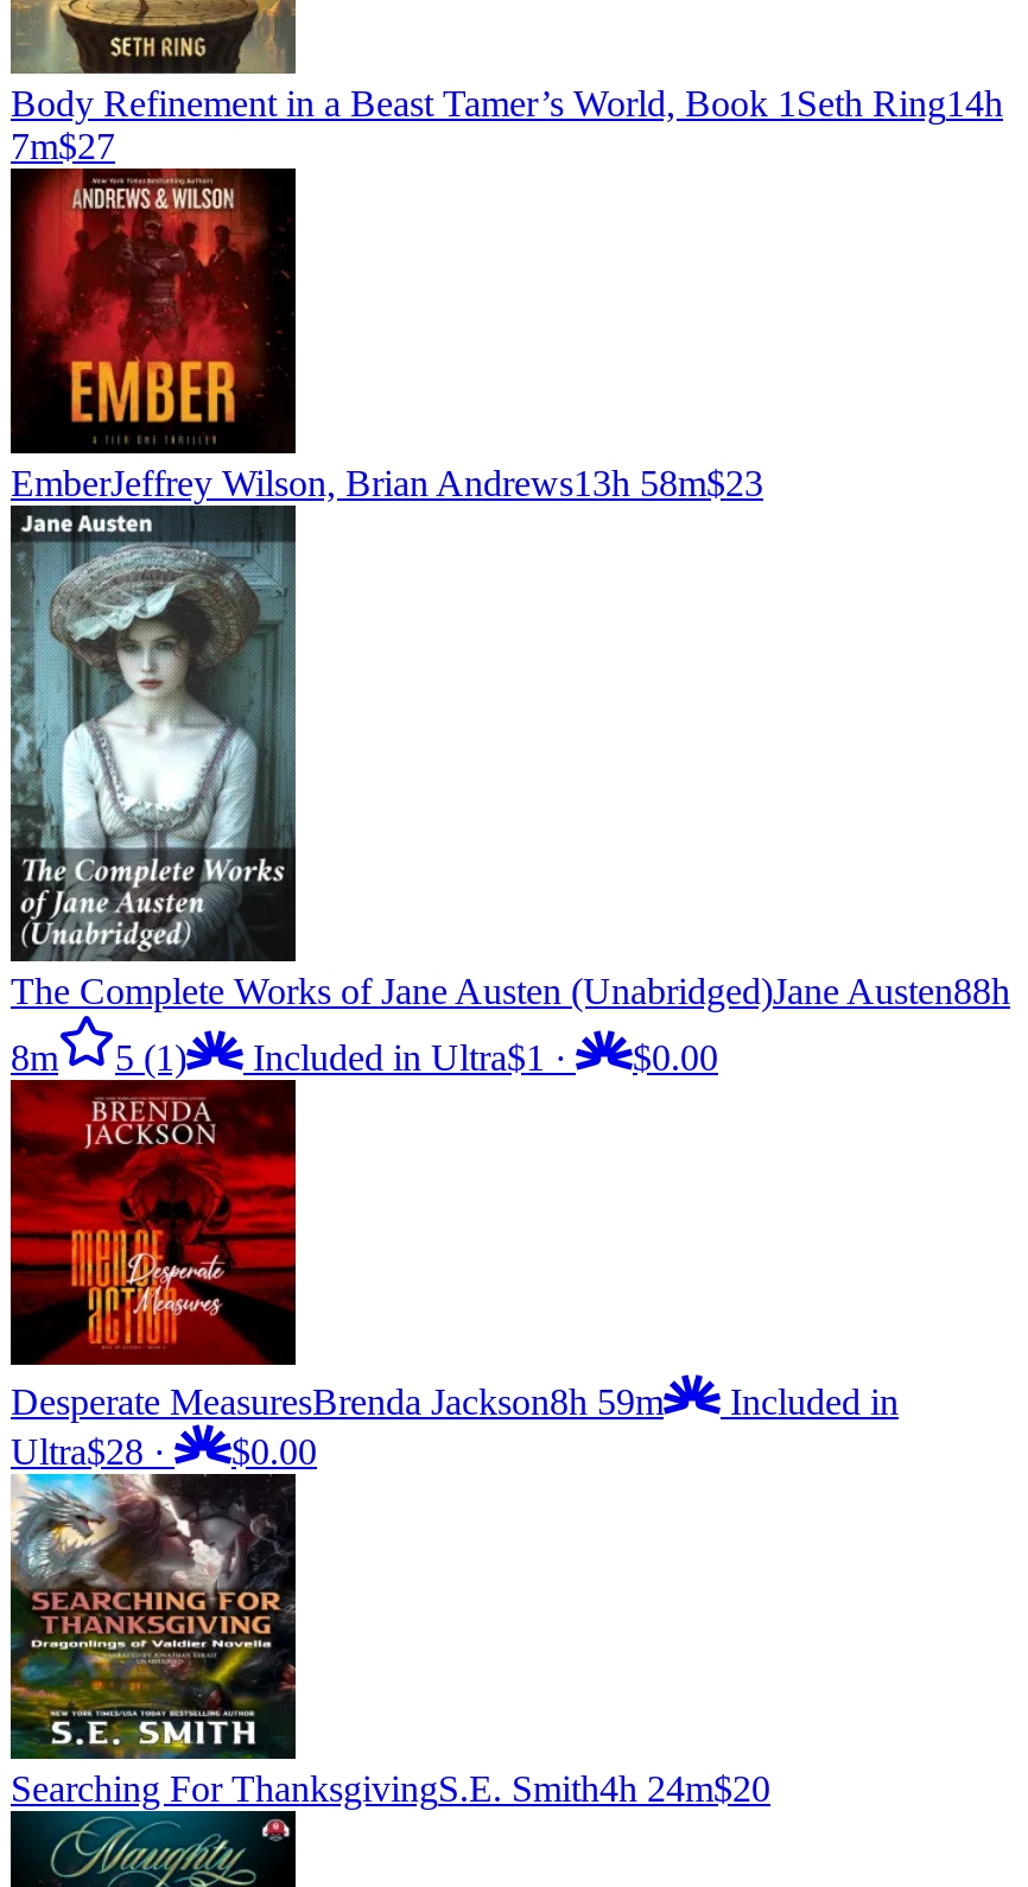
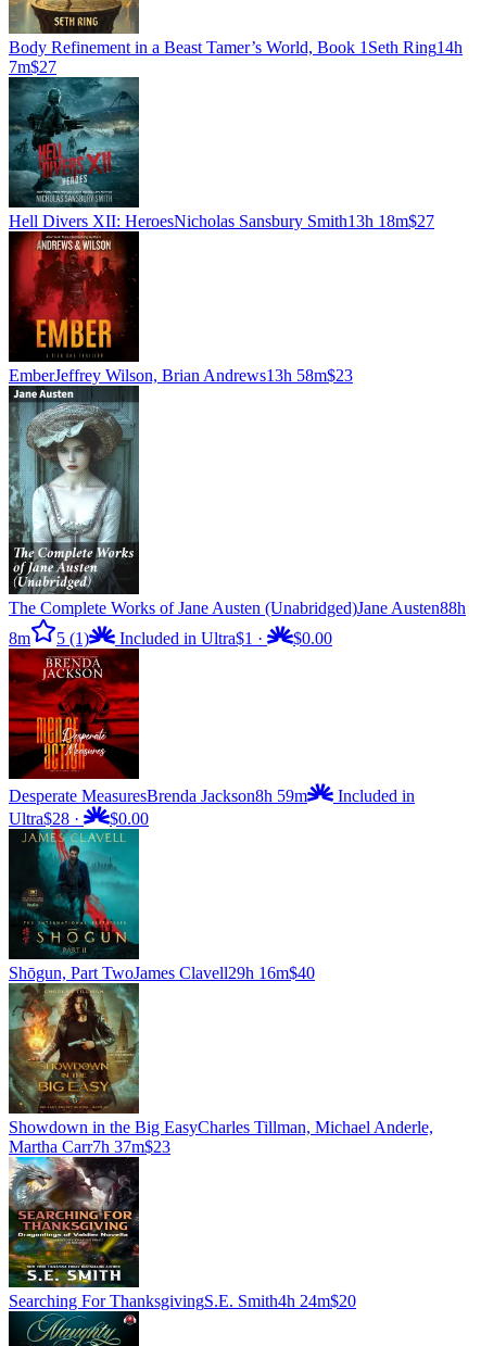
none -> [9,76,434,230] [image] | Hell Divers XII: HeroesNicholas Sansbury Smith 13h 18m$27
none -> [8,828,315,982] [image] | Shōgun, Part TwoJames Clavell29h 16m$40
none -> [8,990,433,1156] [image] | Showdown in the Big EasyCharles Tillman, Michael Anderle, | Martha Carr7h 37m$23

